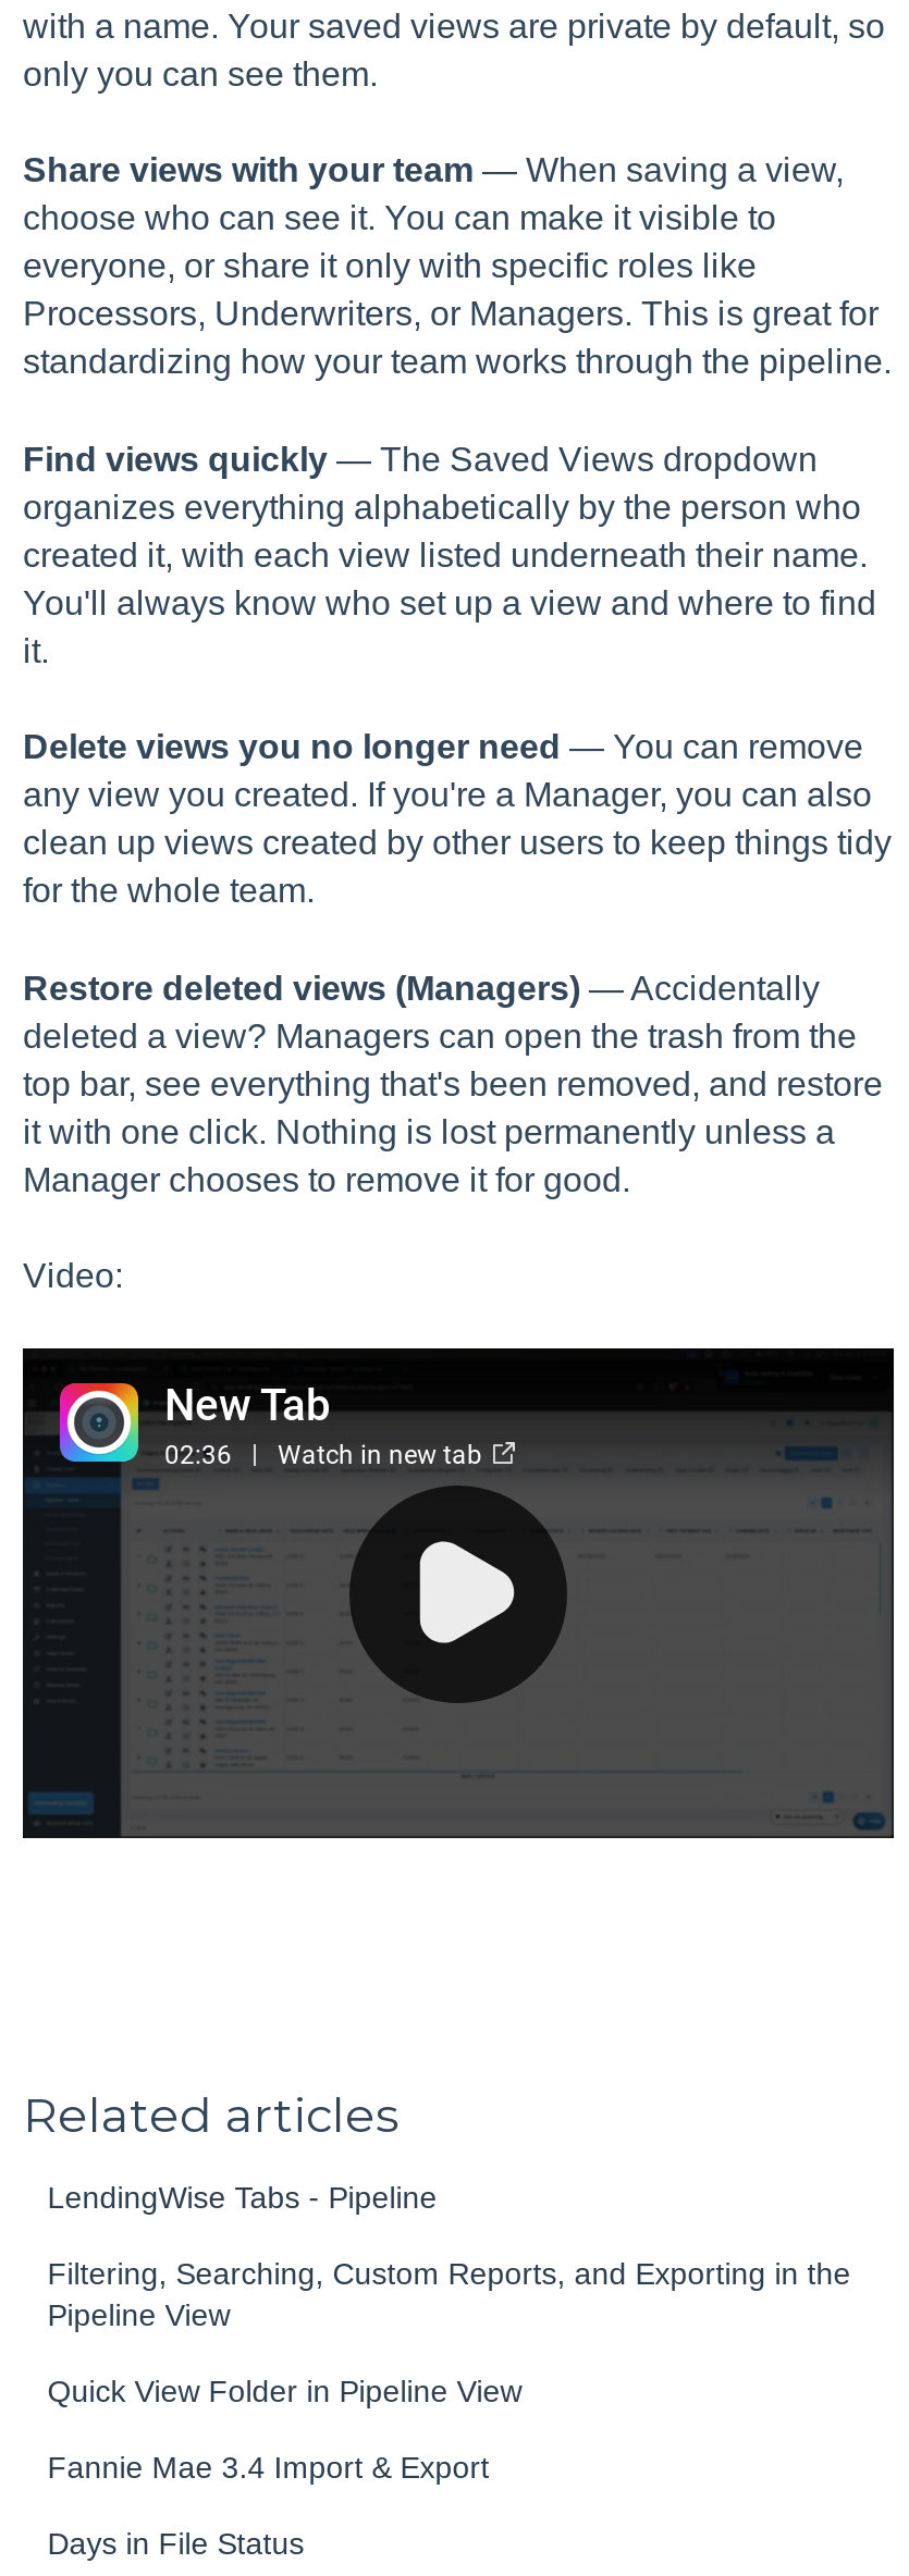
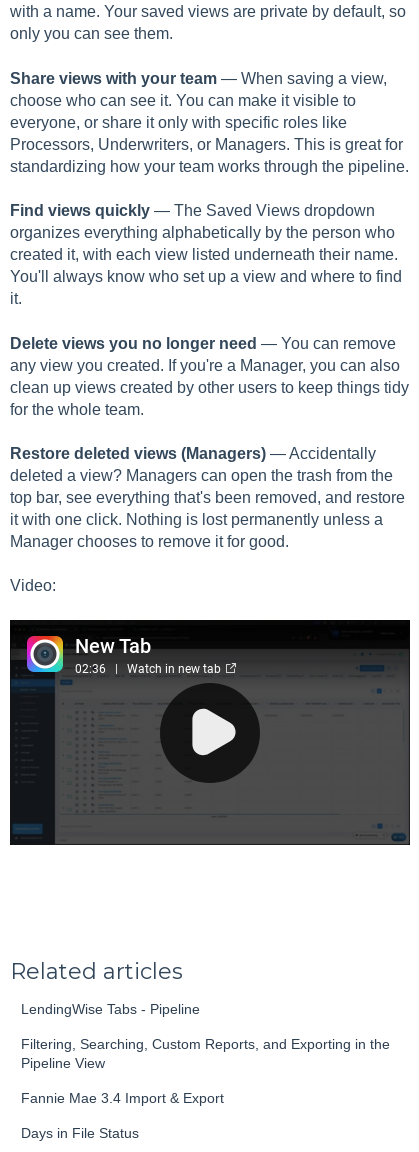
[47,2373,522,2408] Quick View Folder in Pipeline View -> none

